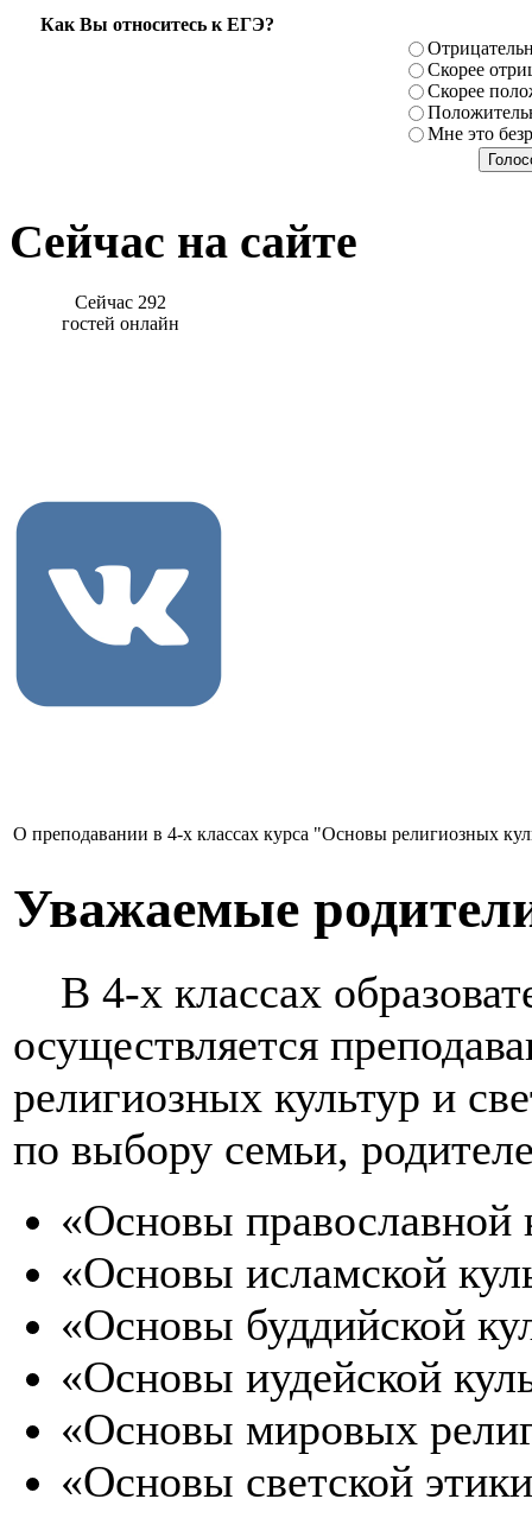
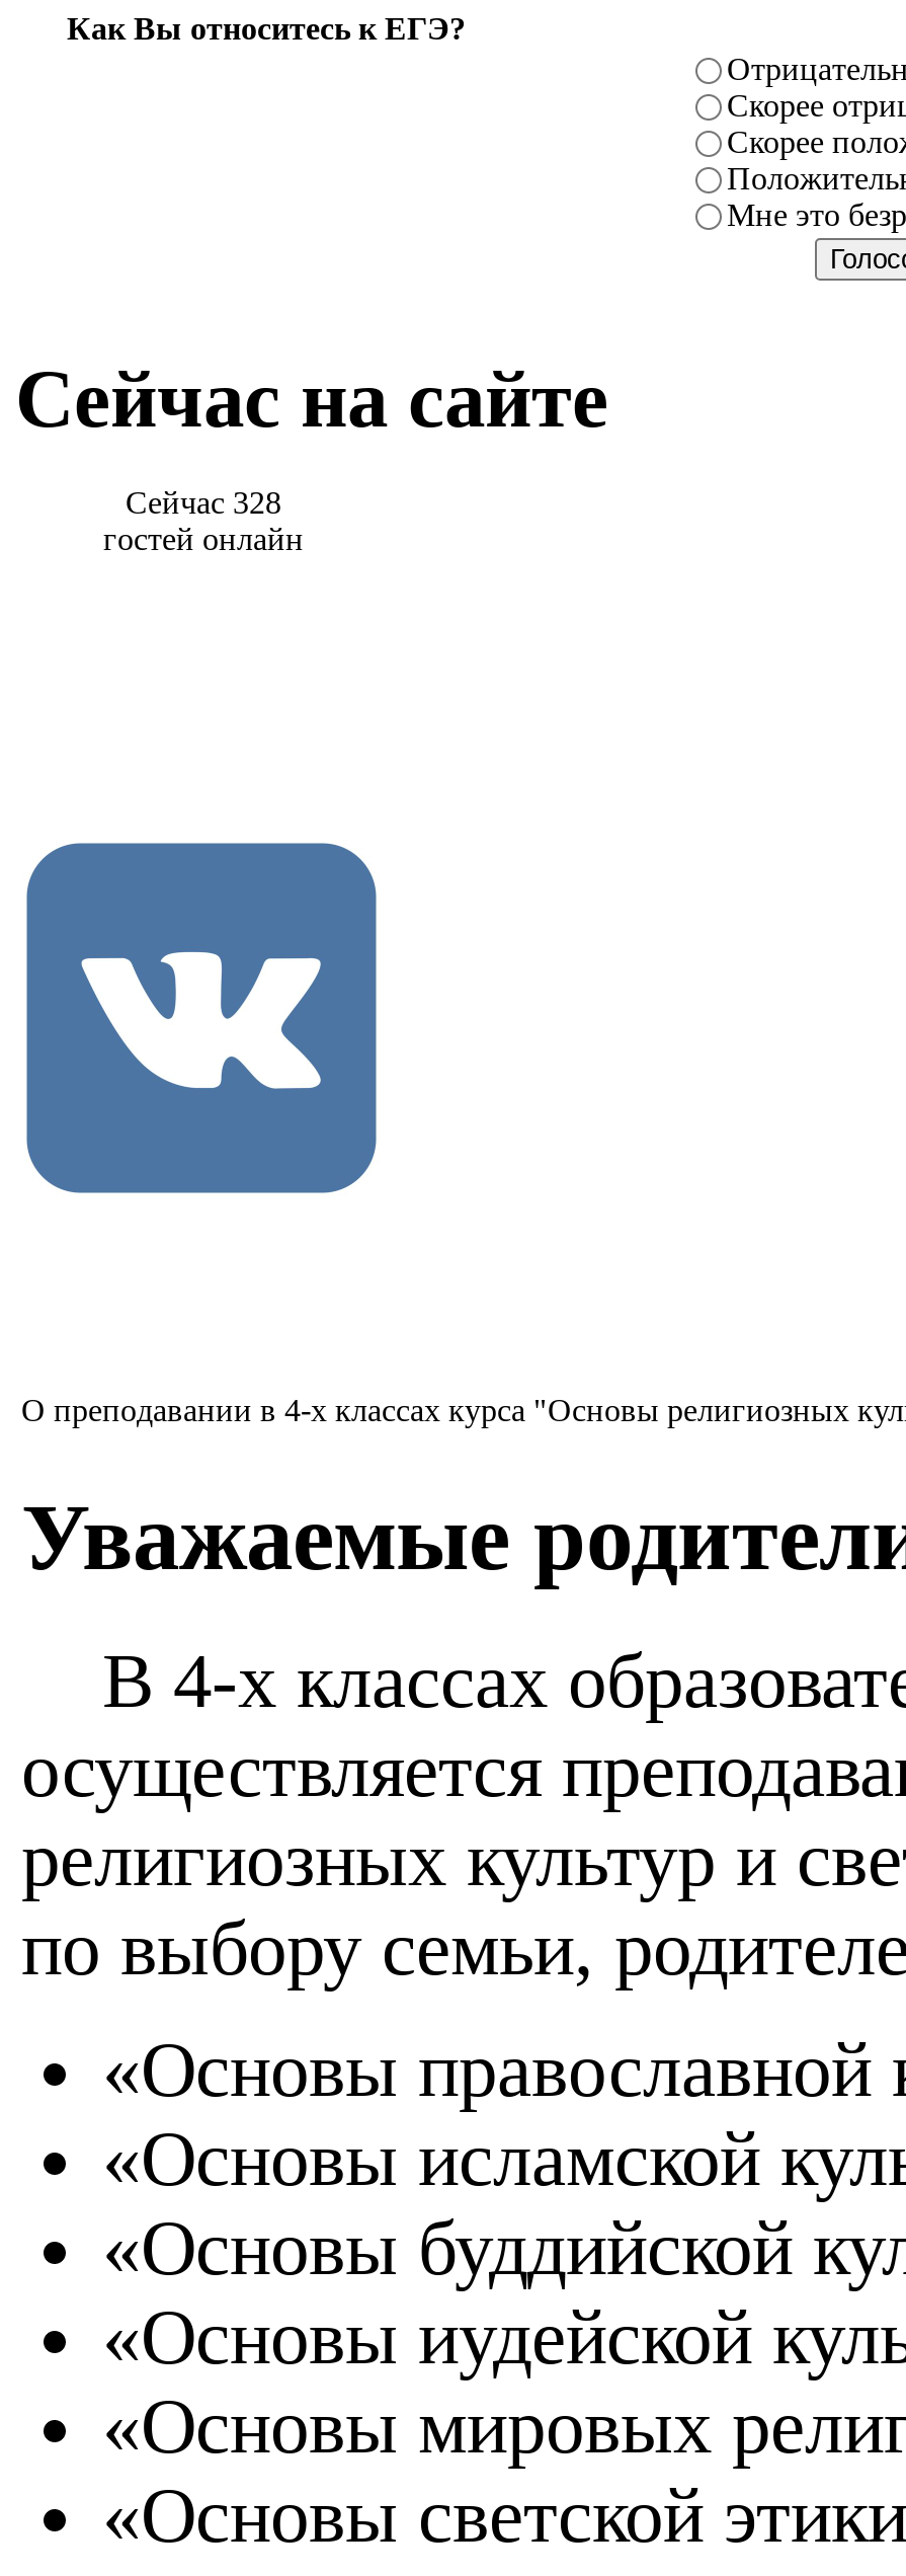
[74,291,166,312] Сейчас 292 -> [126,484,281,519] Сейчас 328

